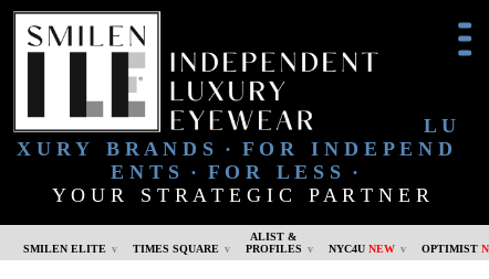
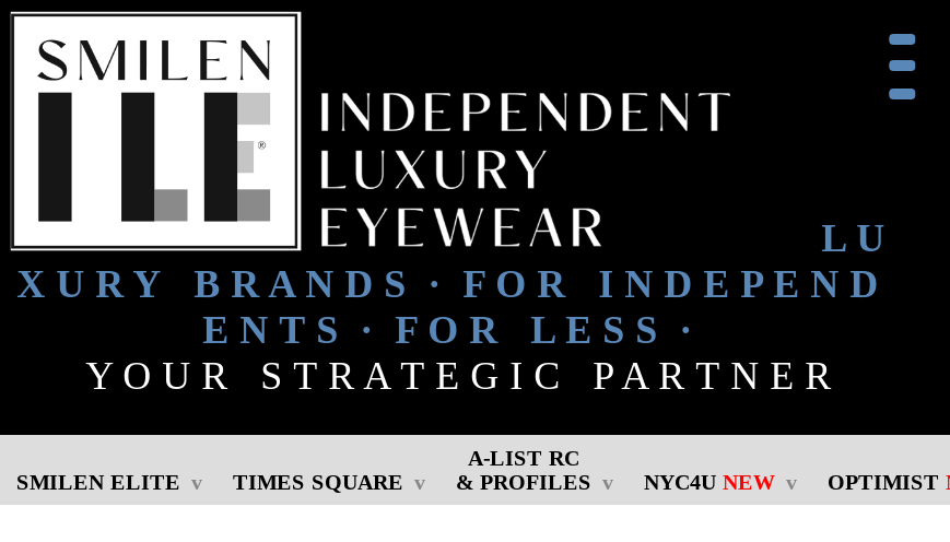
[245,230,301,255] ALIST & | PROFILES -> [456,446,591,494] A-LIST RC | & PROFILES

